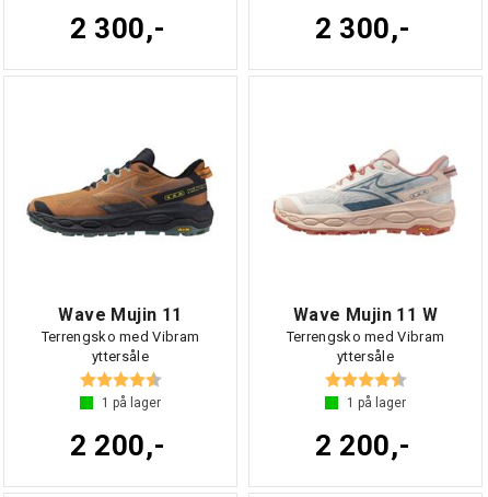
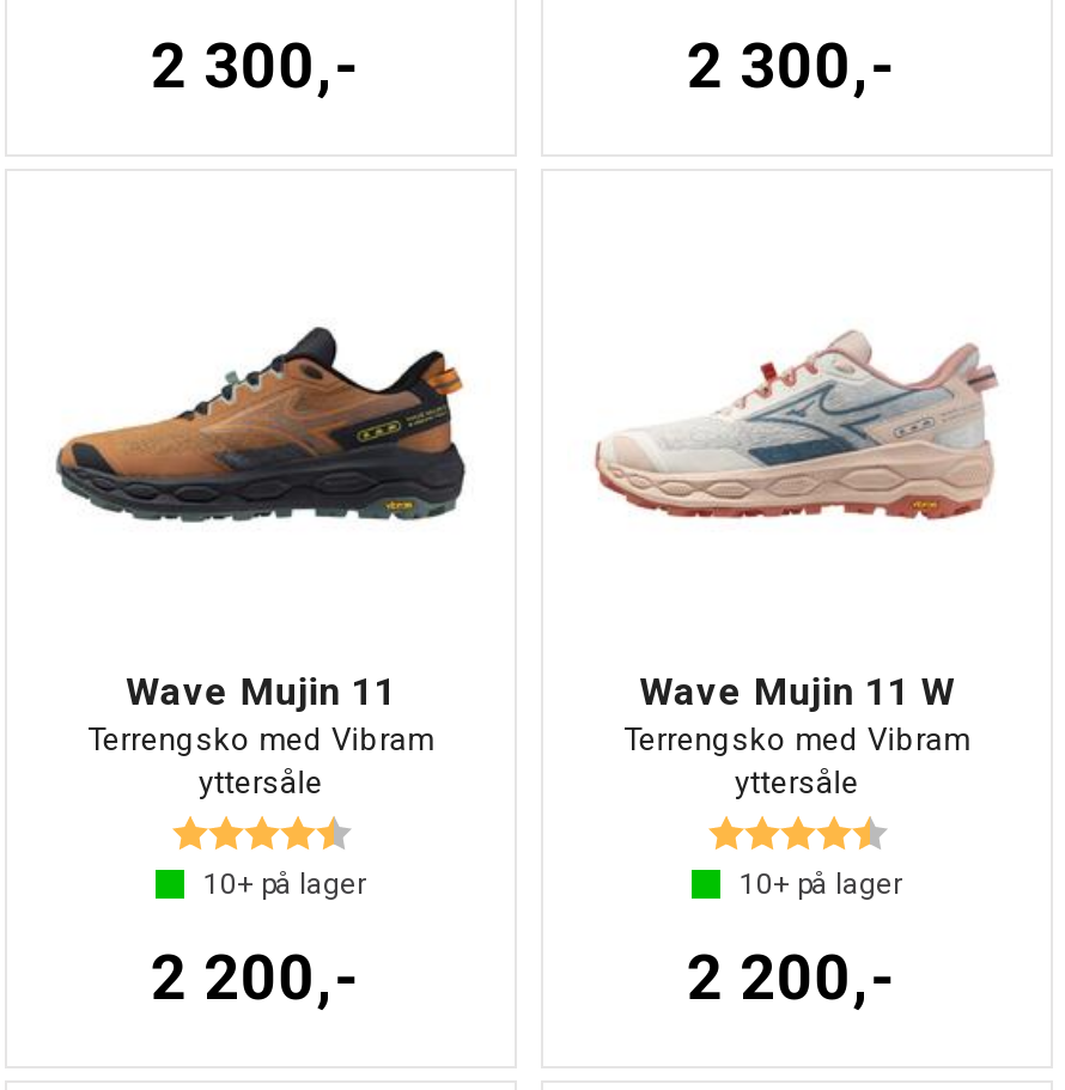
[102,395,161,411] 1 på lager -> [203,867,366,901] 10+ på lager
[347,395,406,411] 1 på lager -> [740,867,902,901] 10+ på lager

